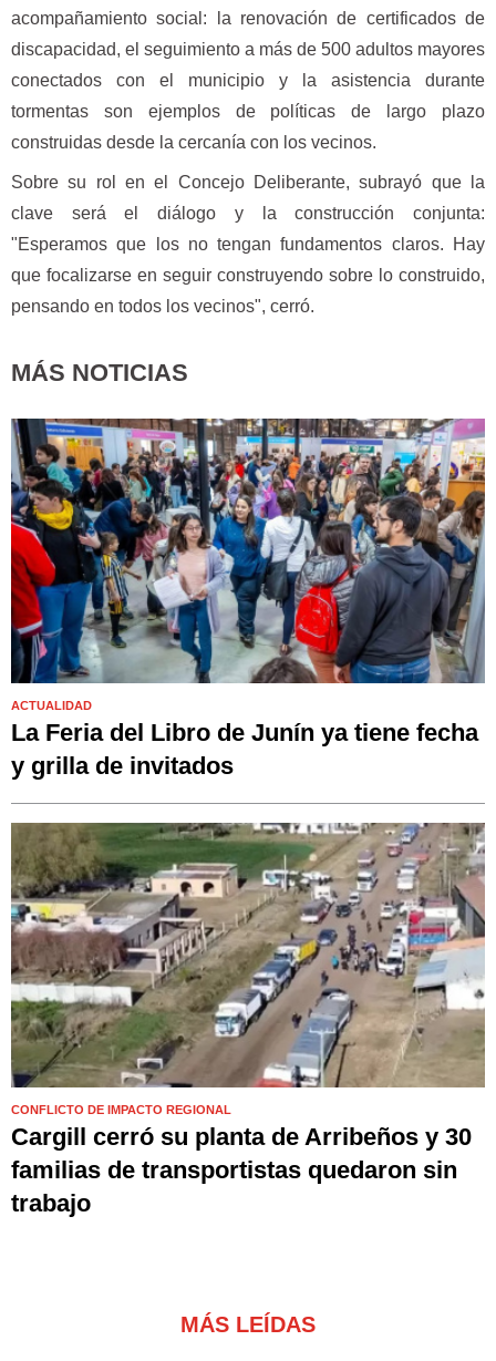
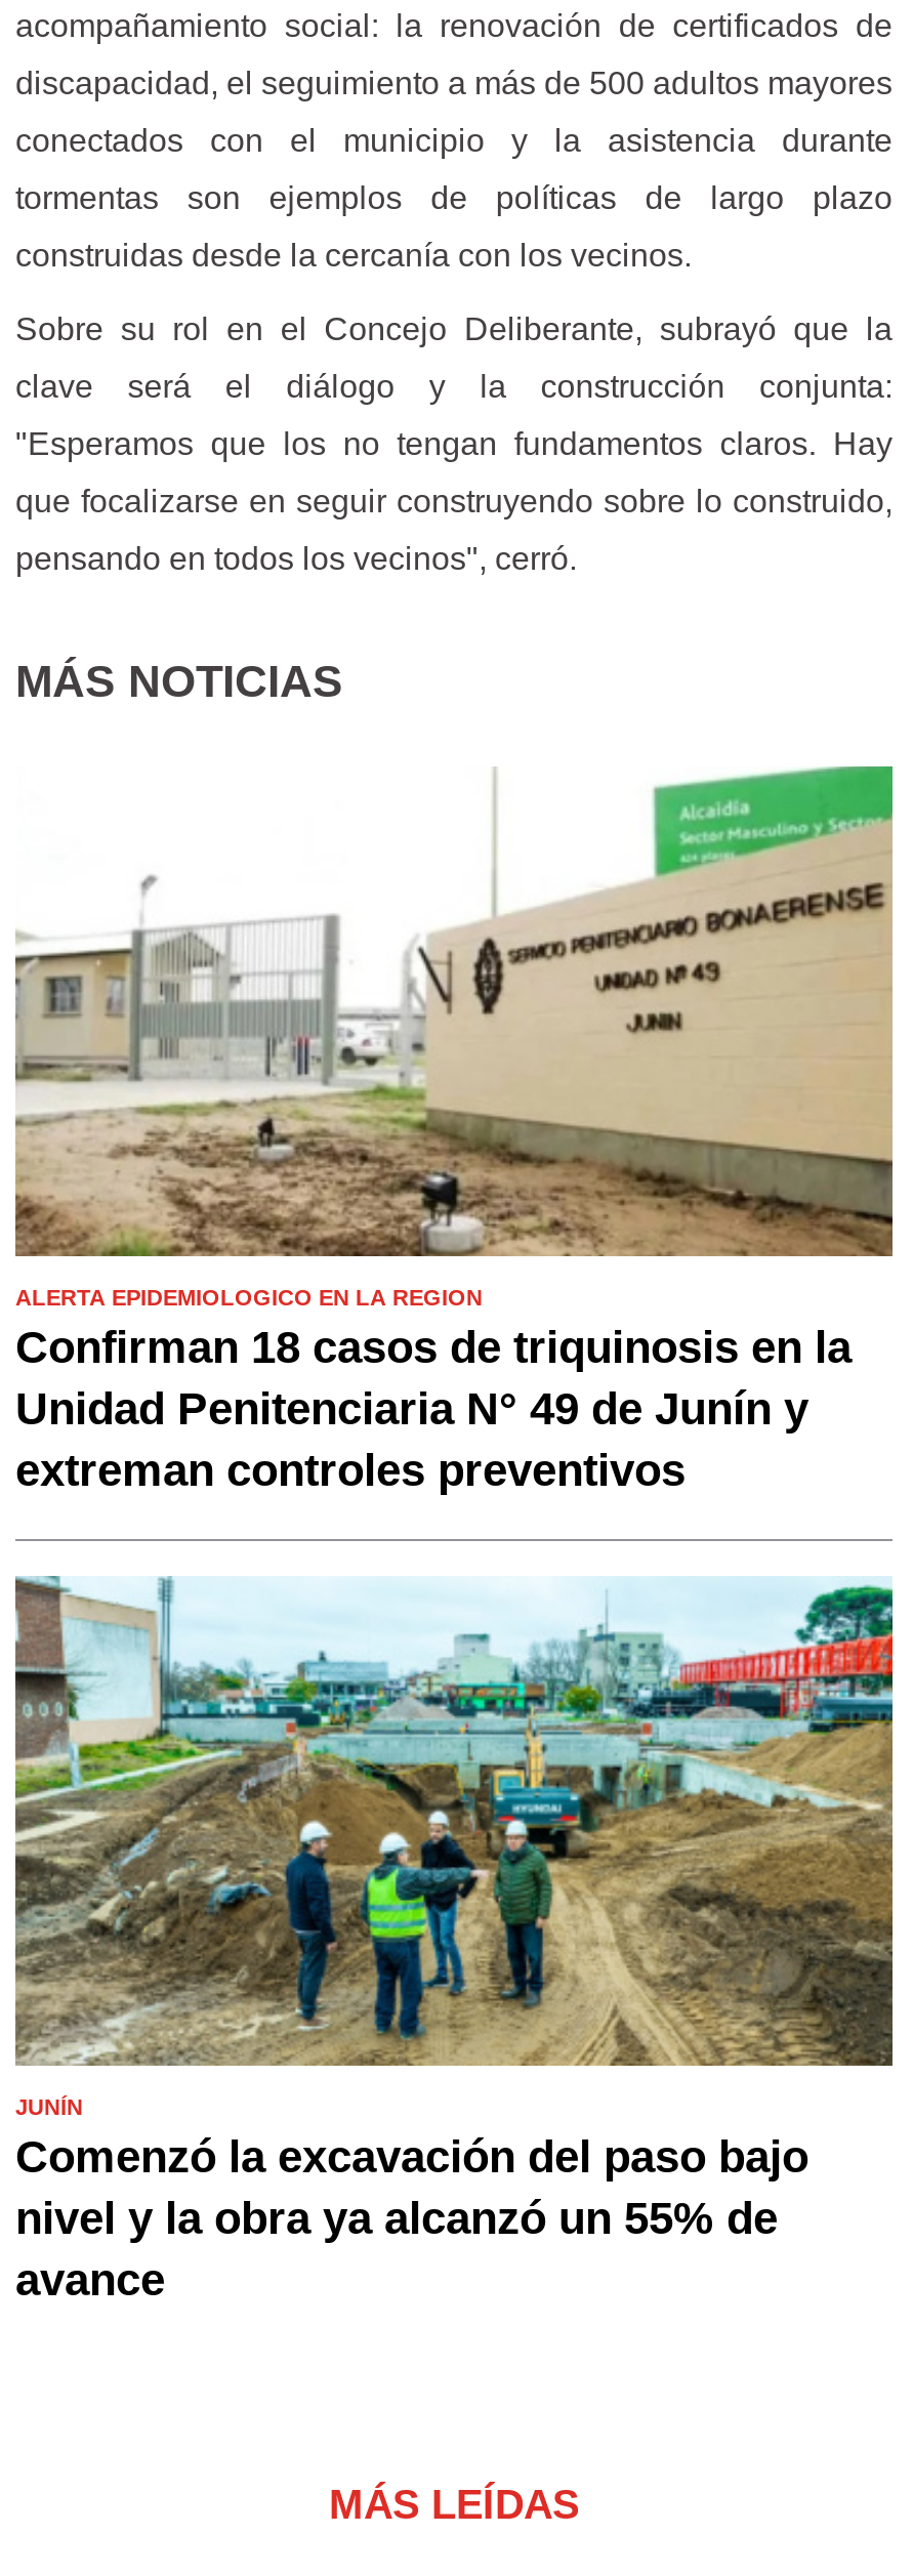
[10,417,485,779] [image] | ACTUALIDAD | La Feria del Libro de Junín ya tiene fecha | y grilla de invitados -> [13,764,895,1496] [image] | ALERTA EPIDEMIOLOGICO EN LA REGION | Confirman 18 casos de triquinosis en la | Unidad Penitenciaria N° 49 de Junín y | extreman controles preventivos
[11,822,486,1217] [image] | CONFLICTO DE IMPACTO REGIONAL | Cargill cerró su planta de Arribeños y 30 | familias de transportistas quedaron sin | trabajo -> [13,1574,895,2306] [image] | JUNÍN | Comenzó la excavación del paso bajo | nivel y la obra ya alcanzó un 55% de | avance

